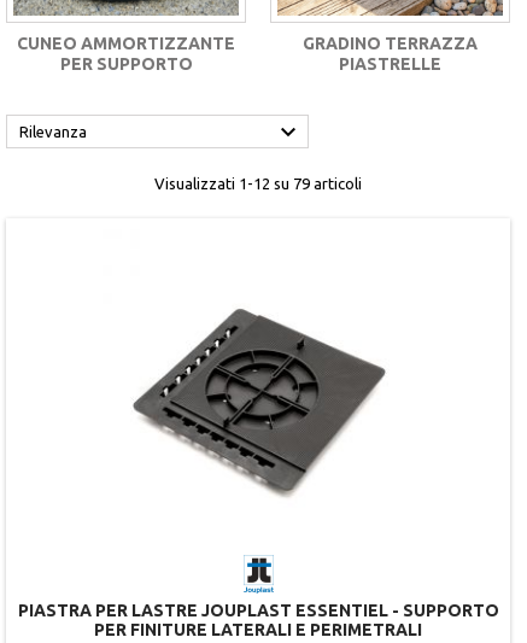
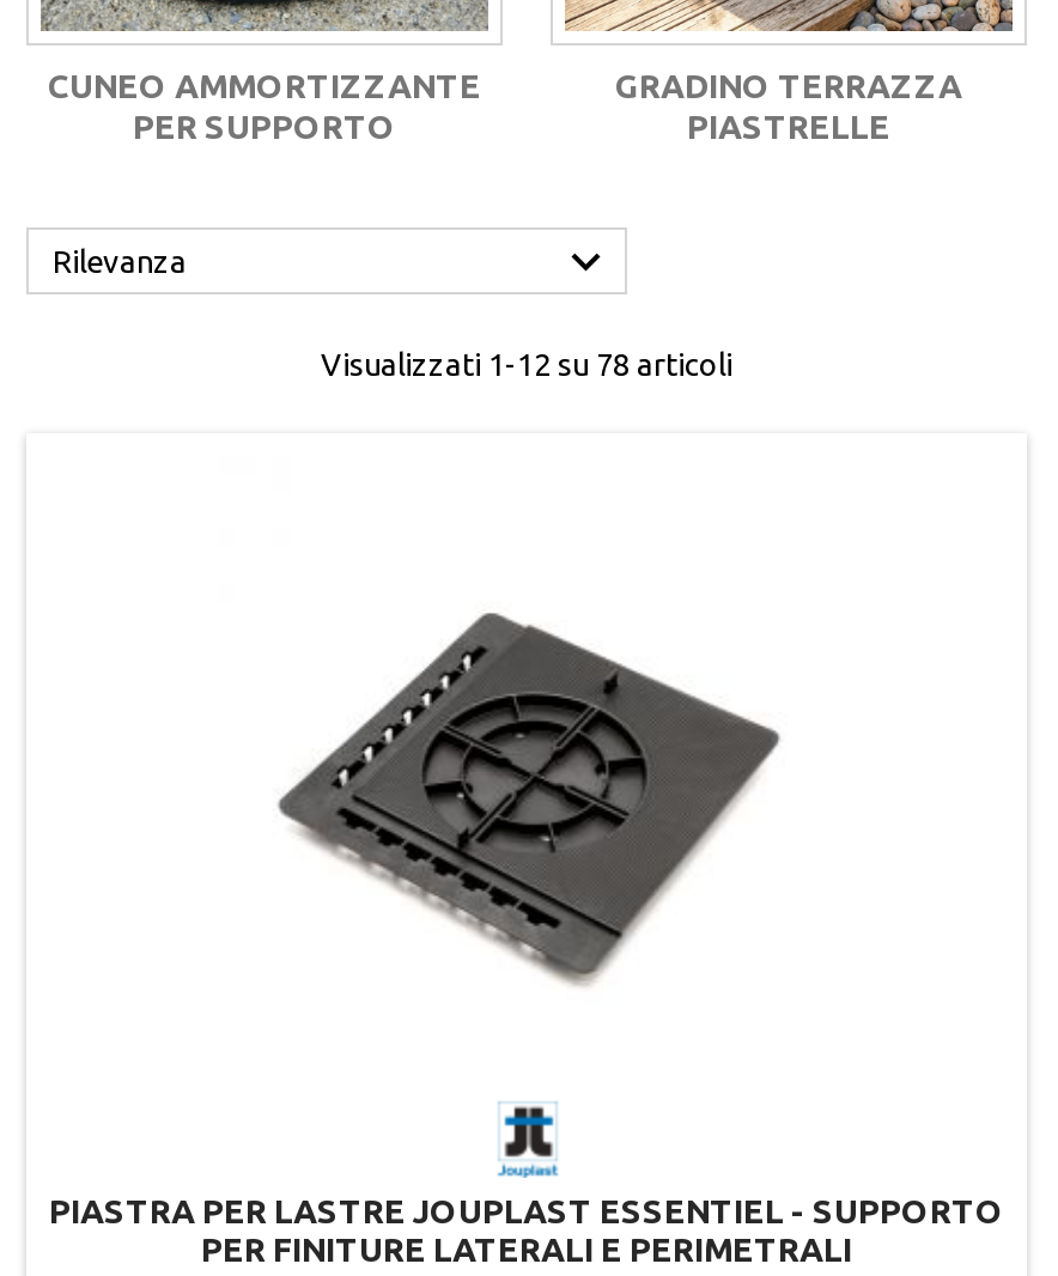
[154,175,362,192] Visualizzati 1-12 su 79 articoli -> [321,347,732,381] Visualizzati 1-12 su 78 articoli

